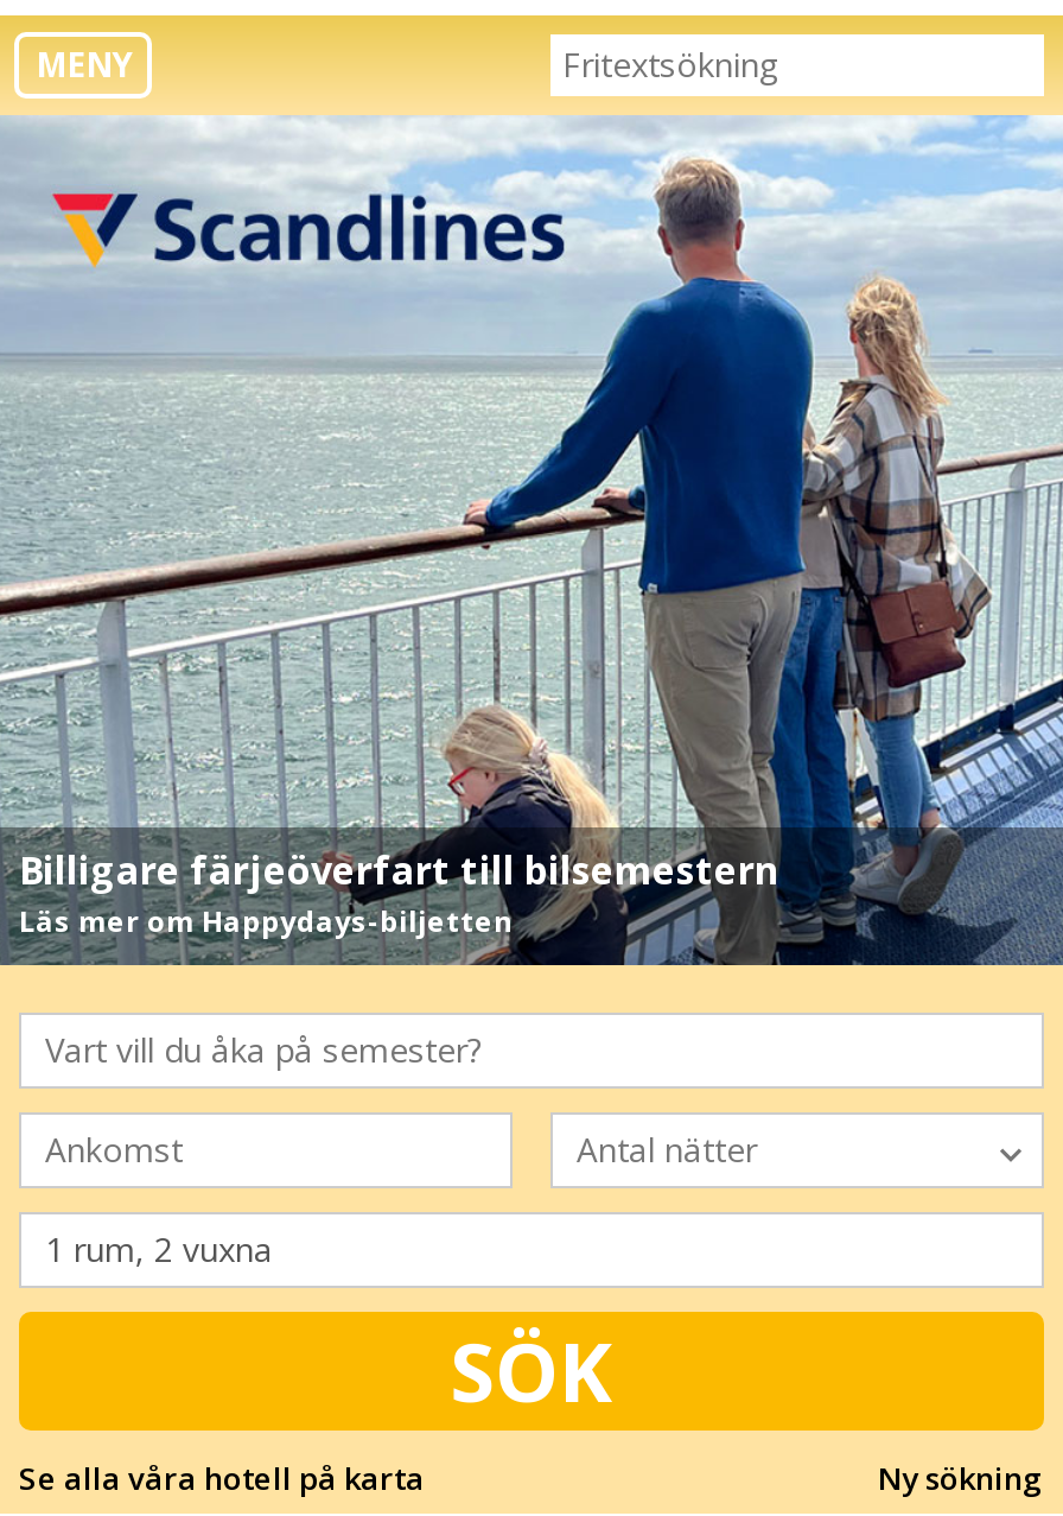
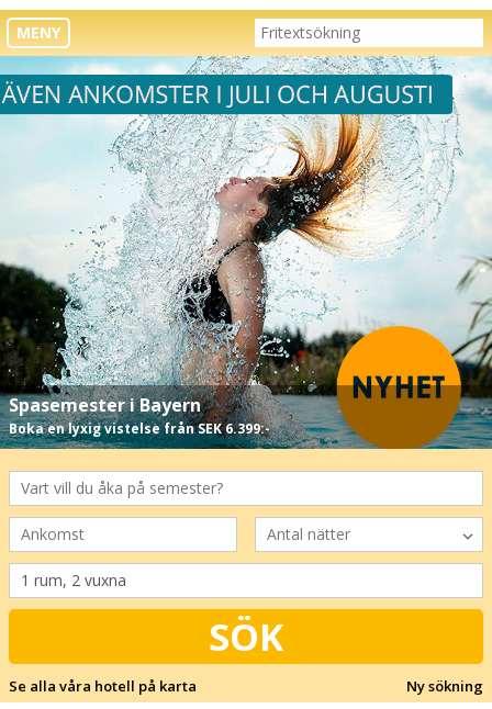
[7,115,1056,968] [image] | Billigare färjeöverfart till bilsemestern | Läs mer om Happydays-biljetten -> [3,56,489,450] [image] | Spasemester i Bayern | Boka en lyxig vistelse från SEK 6.399:-

